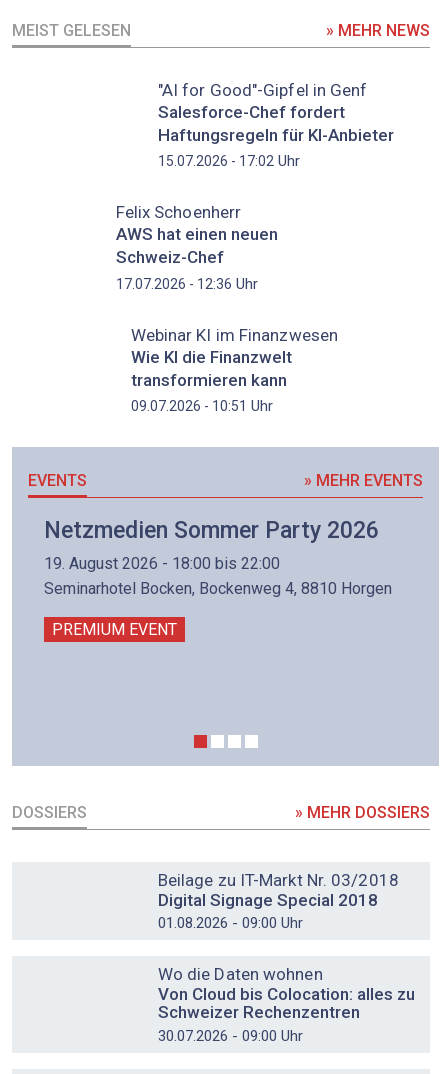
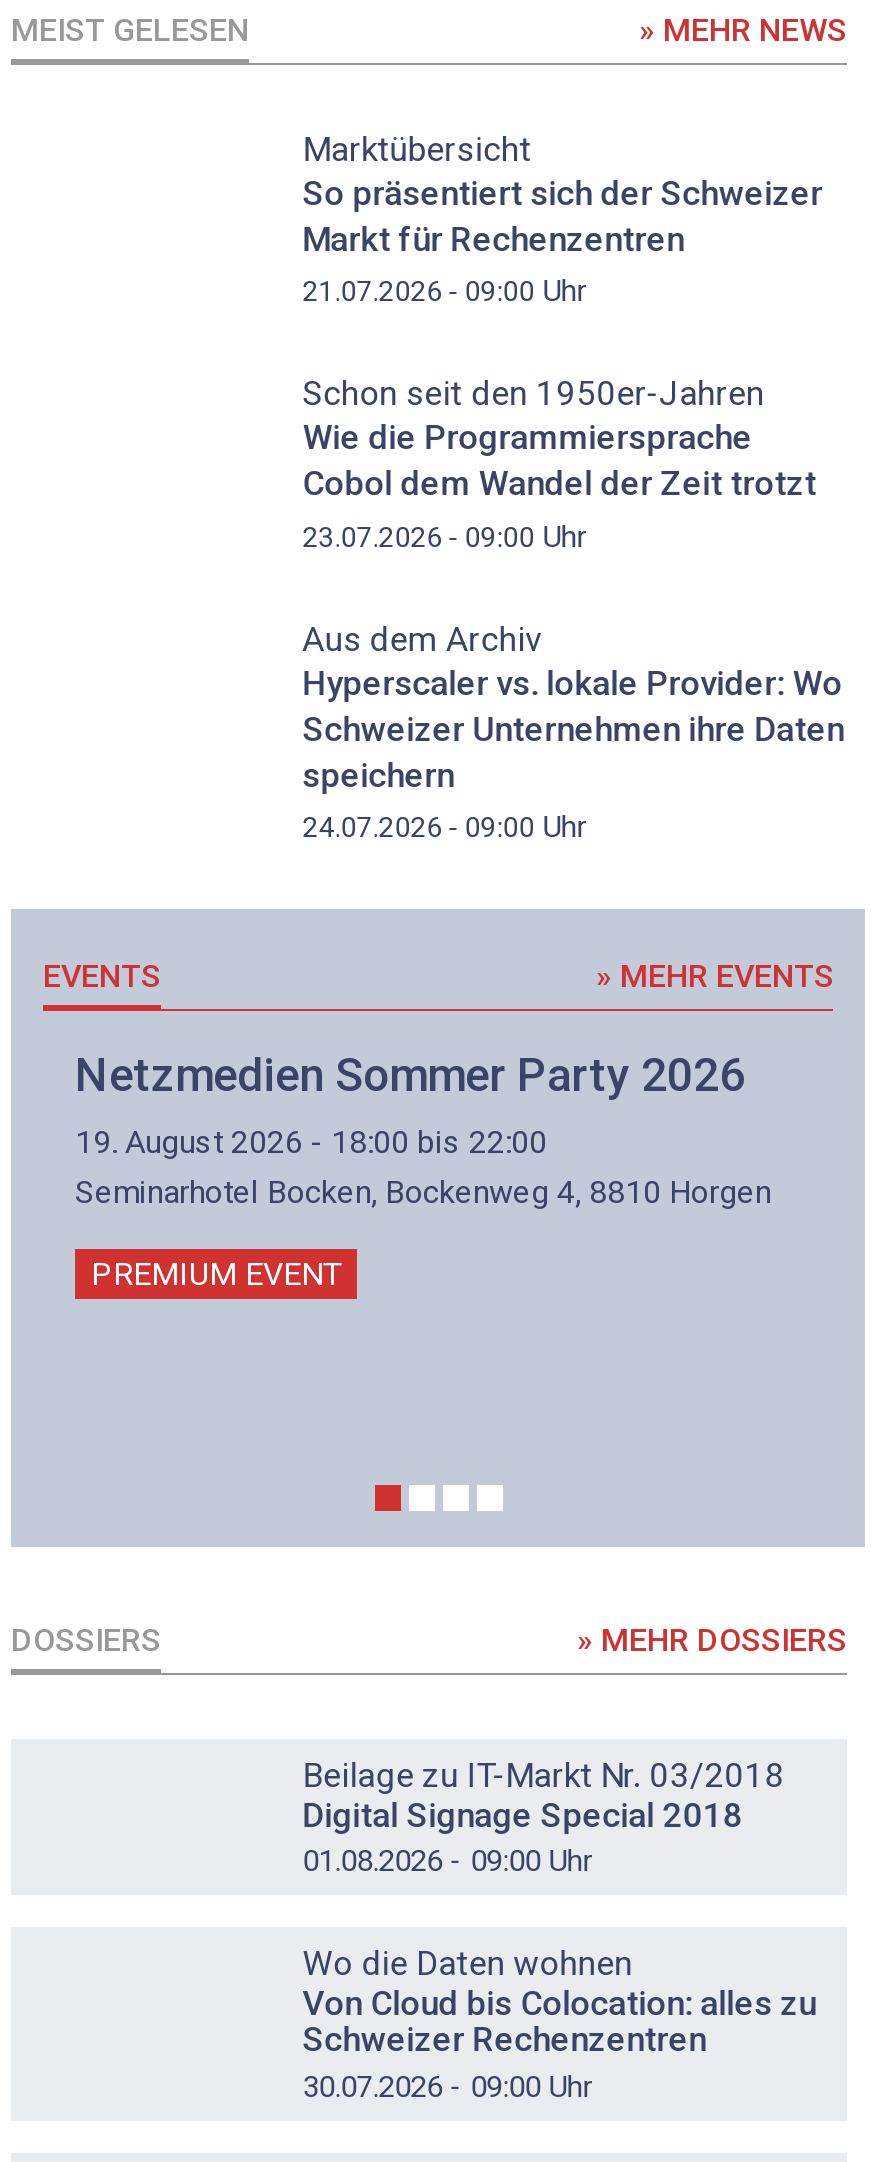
[158,80,394,170] "AI for Good"-Gipfel in Genf | Salesforce-Chef fordert | Haftungsregeln für KI-Anbieter | 15.07.2026 - 17:02 Uhr -> [303,129,823,310] Marktübersicht | So präsentiert sich der Schweizer | Markt für Rechenzentren | 21.07.2026 - 09:00 Uhr
[115,202,277,293] Felix Schoenherr | AWS hat einen neuen | Schweiz-Chef | 17.07.2026 - 12:36 Uhr -> [303,374,817,555] Schon seit den 1950er-Jahren | Wie die Programmiersprache | Cobol dem Wandel der Zeit trotzt | 23.07.2026 - 09:00 Uhr
[131,325,338,415] Webinar KI im Finanzwesen | Wie KI die Finanzwelt | transformieren kann | 09.07.2026 - 10:51 Uhr -> [303,619,845,845] Aus dem Archiv | Hyperscaler vs. lokale Provider: Wo | Schweizer Unternehmen ihre Daten | speichern | 24.07.2026 - 09:00 Uhr

